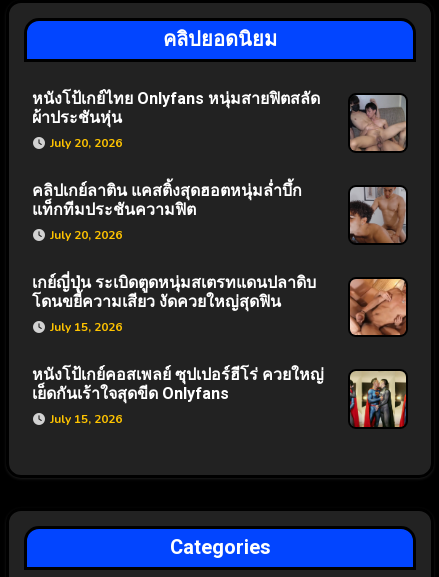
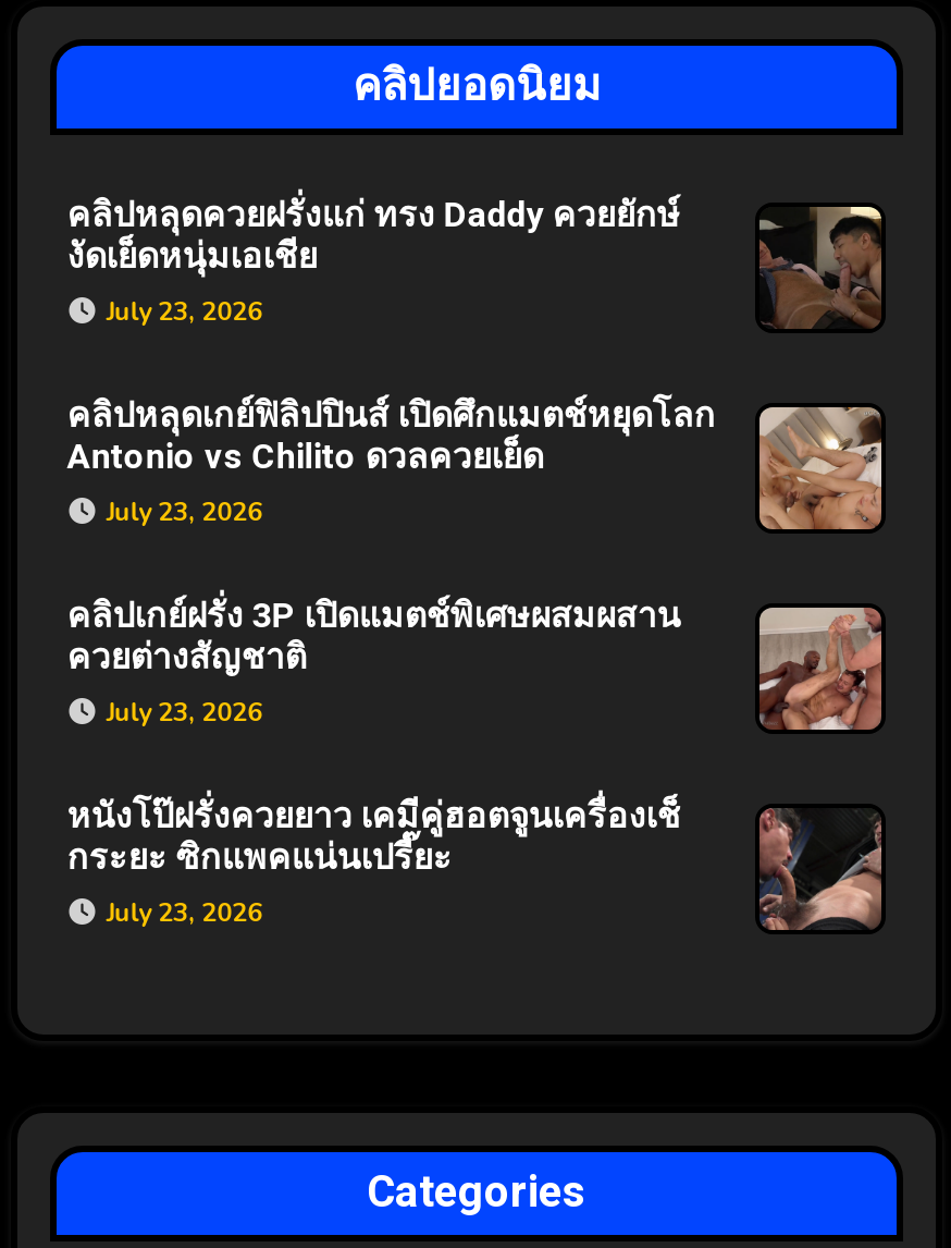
[32,87,407,152] [image] | หนังโป้เกย์ไทย Onlyfans หนุ่มสายฟิตสลัด | ผ้าประชันหุ่น | July 20, 2026 -> [67,189,881,329] [image] | คลิปหลุดควยฝรั่งแก่ ทรง Daddy ควยยักษ์ | งัดเย็ดหนุ่มเอเชีย | July 23, 2026
[32,179,302,243] คลิปเกย์ลาติน แคสติ้งสุดฮอตหนุ่มล่ำบึ้ก | แท็กทีมประชันความฟิต | July 20, 2026 -> [67,389,716,529] คลิปหลุดเกย์ฟิลิปปินส์ เปิดศึกแมตช์หยุดโลก | Antonio vs Chilito ดวลควยเย็ด | July 23, 2026
[350,187,407,243] [image] -> [757,407,881,529] [image]
[32,271,406,335] [image] | เกย์ญี่ปุ่น ระเบิดตูดหนุ่มสเตรทแดนปลาดิบ | โดนขยี้ความเสียว งัดควยใหญ่สุดฟิน | July 15, 2026 -> [67,590,881,732] [image] | คลิปเกย์ฝรั่ง 3P เปิดแมตช์พิเศษผสมผสาน | ควยต่างสัญชาติ | July 23, 2026
[32,363,406,428] [image] | หนังโป้เกย์คอสเพลย์ ซุปเปอร์ฮีโร่ ควยใหญ่ | เย็ดกันเร้าใจสุดขีด Onlyfans | July 15, 2026 -> [67,790,881,932] [image] | หนังโป๊ฝรั่งควยยาว เคมีคู่ฮอตจูนเครื่องเช็ | กระยะ ซิกแพคแน่นเปรี๊ยะ | July 23, 2026

